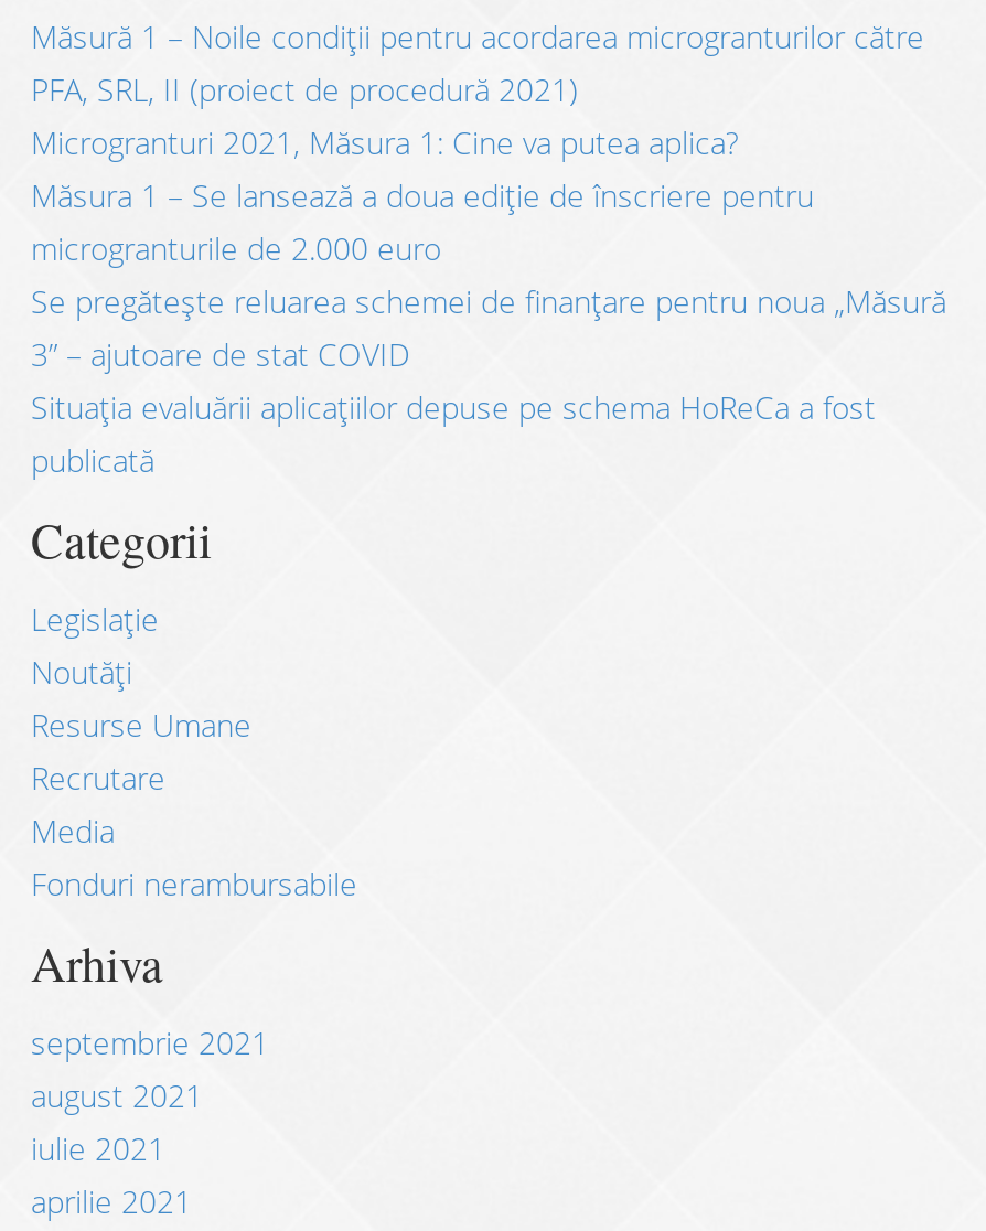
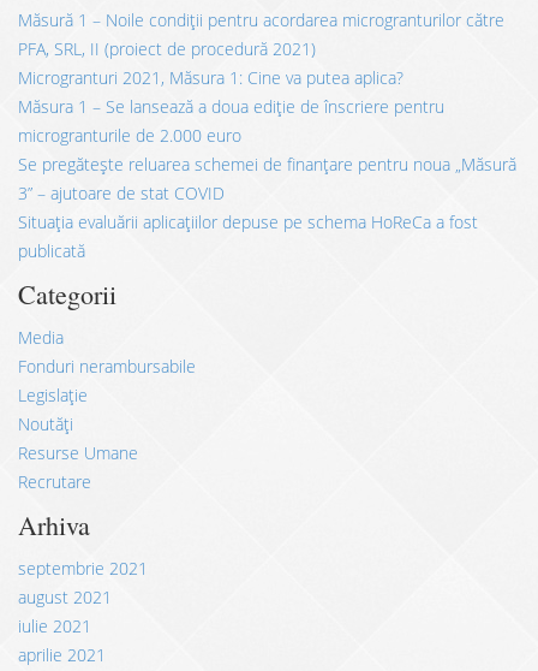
moved [31,598,251,799] -> [18,384,138,493]: Legislație | Noutăți | Resurse Umane | Recrutare
moved [31,810,357,904] -> [18,326,196,378]: Media | Fonduri nerambursabile

